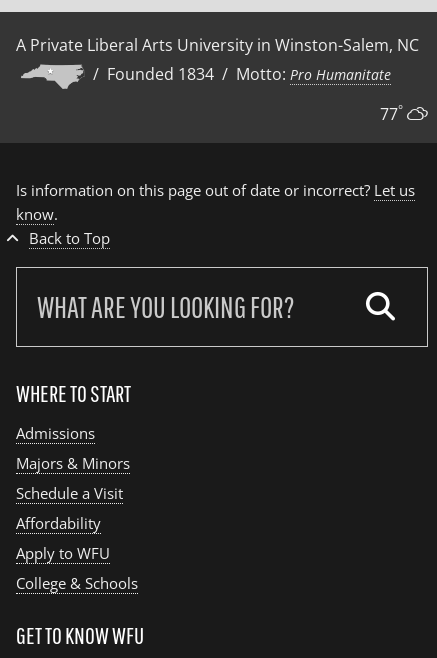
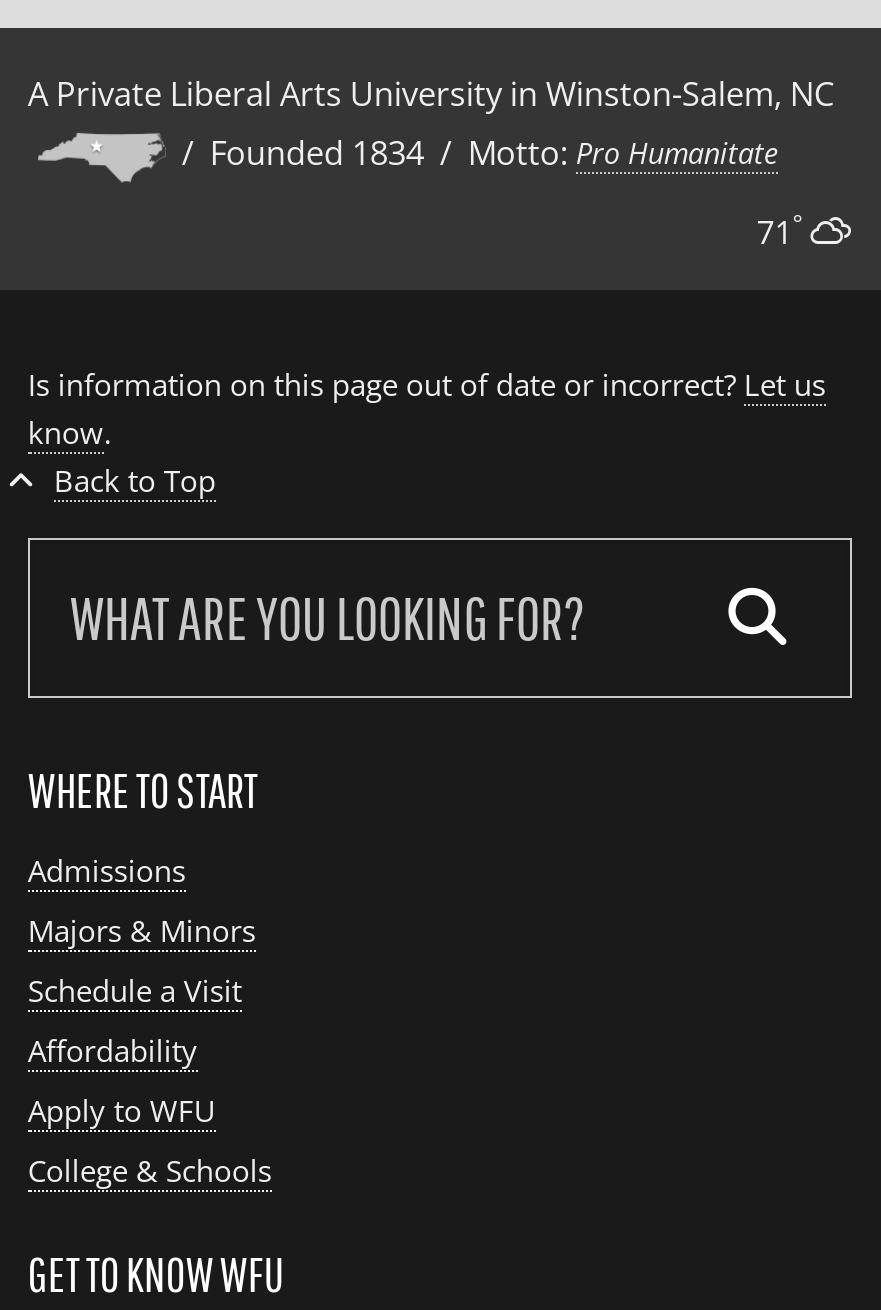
[380,101,403,125] 77° -> [756,205,802,253] 71°

